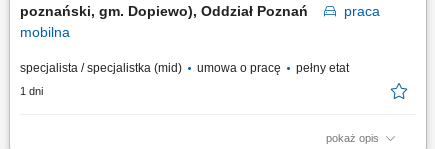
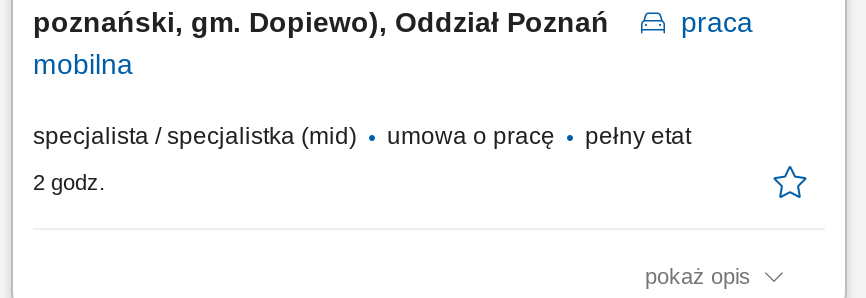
[20,85,43,97] 1 dni -> [33,170,105,194] 2 godz.

